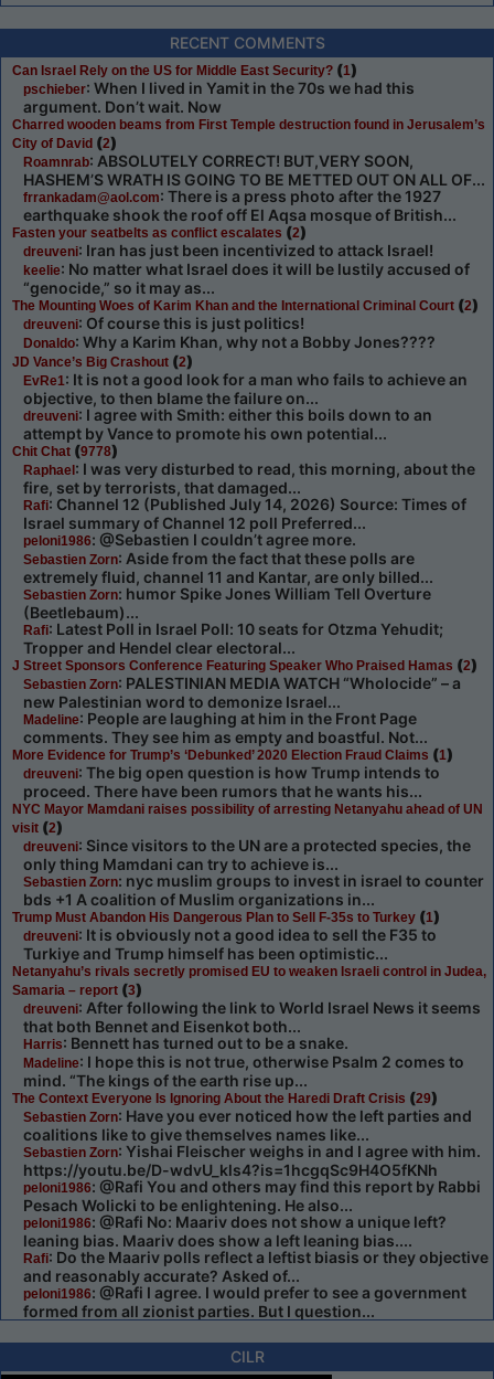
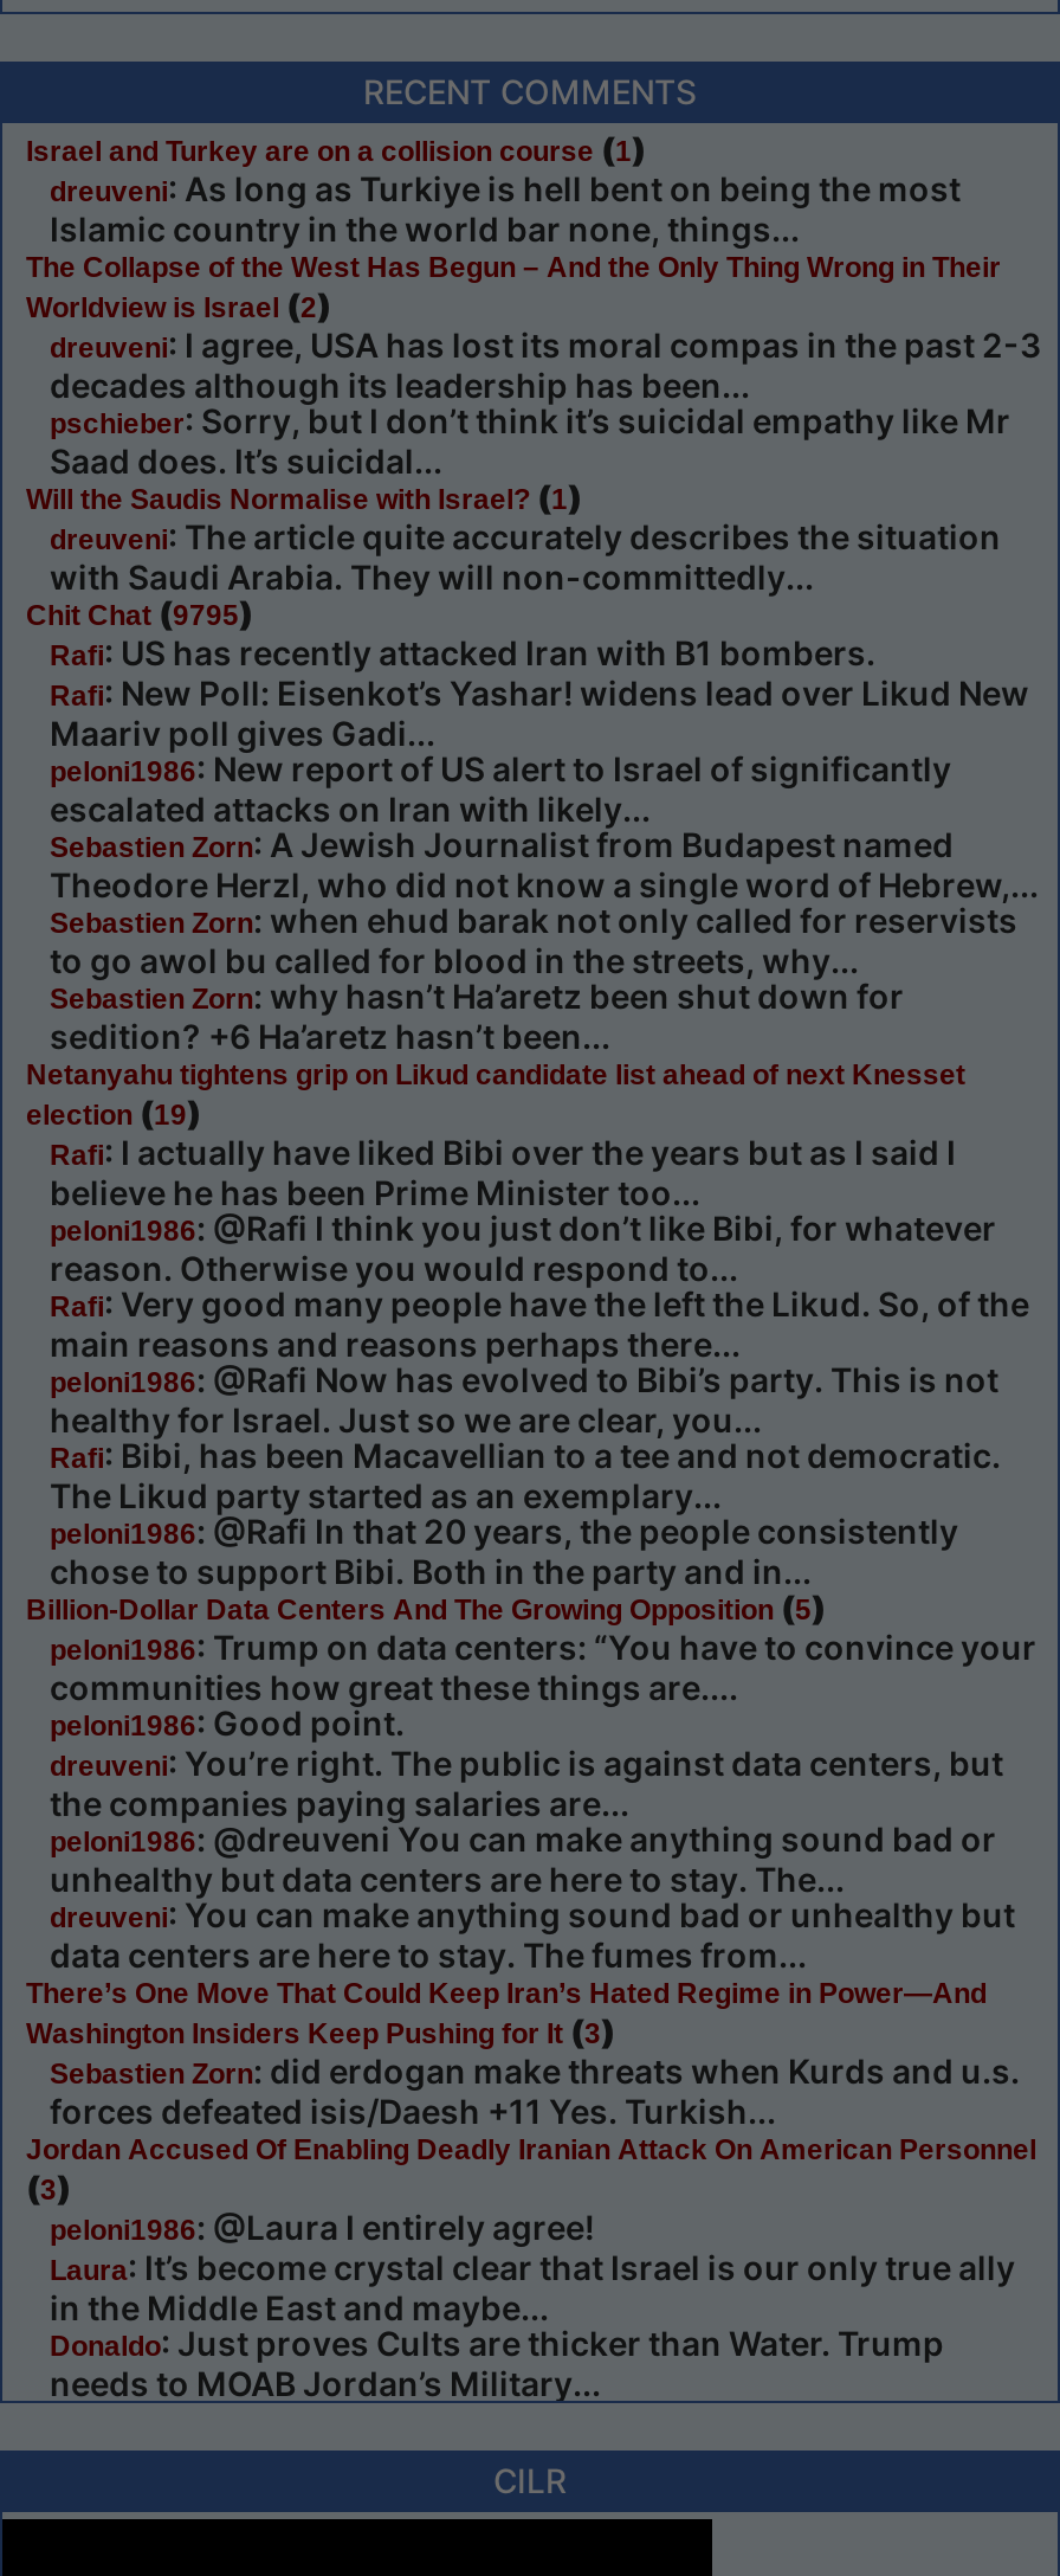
[12,59,488,1320] Can Israel Rely on the US for Middle East Security? (1) | pschieber: When I lived in Yamit in the 70s we had this | argument. Don’t wait. Now | Charred wooden beams from First Temple destruction found in Jerusalem’s | City of David (2) | Roamnrab: ABSOLUTELY CORRECT! BUT,VERY SOON, | HASHEM’S WRATH IS GOING TO BE METTED OUT ON ALL OF... | frrankadam@aol.com: There is a press photo after the 1927 | earthquake shook the roof off El Aqsa mosque of British... | Fasten your seatbelts as conflict escalates(2) | dreuveni: Iran has just been incentivized to attack Israel! | keelie: No matter what Israel does it will be lustily accused of | “genocide,” so it may as... | The Mounting Woes of Karim Khan and the International Criminal Court (2) | dreuveni: Of course this is just politics! | Donaldo: Why a Karim Khan, why not a Bobby Jones???? | JD Vance’s Big Crashout (2) | EvRe1: It is not a good look for a man who fails to achieve an | objective, to then blame the failure on... | dreuveni: I agree with Smith: either this boils down to an | attempt by Vance to promote his own potential... | Chit Chat(9778) | Raphael: I was very disturbed to read, this morning, about the | fire, set by terrorists, that damaged... | Rafi: Channel 12 (Published July 14, 2026) Source: Times of | Israel summary of Channel 12 poll Preferred... | peloni1986: @Sebastien I couldn’t agree more. | Sebastien Zorn: Aside from the fact that these polls are | extremely fluid, channel 11 and Kantar, are only billed... | Sebastien Zorn: humor Spike Jones William Tell Overture | (Beetlebaum)... | Rafi: Latest Poll in Israel Poll: 10 seats for Otzma Yehudit; | Tropper and Hendel clear electoral... | J Street Sponsors Conference Featuring Speaker Who Praised Hamas (2) | Sebastien Zorn: PALESTINIAN MEDIA WATCH “Wholocide” – a | new Palestinian word to demonize Israel... | Madeline: People are laughing at him in the Front Page | comments. They see him as empty and boastful. Not... | More Evidence for Trump’s ‘Debunked’ 2020 Election Fraud Claims (1) | dreuveni: The big open question is how Trump intends to | proceed. There have been rumors that he wants his... | NYC Mayor Mamdani raises possibility of arresting Netanyahu ahead of UN | visit (2) | dreuveni: Since visitors to the UN are a protected species, the | only thing Mamdani can try to achieve is... | Sebastien Zorn: nyc muslim groups to invest in israel to counter | bds +1 A coalition of Muslim organizations in... | Trump Must Abandon His Dangerous Plan to Sell F-35s to Turkey (1) | dreuveni: It is obviously not a good idea to sell the F35 to | Turkiye and Trump himself has been optimistic... | Netanyahu’s rivals secretly promised EU to weaken Israeli control in Judea, | Samaria – report (3) | dreuveni: After following the link to World Israel News it seems | that both Bennet and Eisenkot both... | Harris: Bennett has turned out to be a snake. | Madeline: I hope this is not true, otherwise Psalm 2 comes to | mind. “The kings of the earth rise up... | The Context Everyone Is Ignoring About the Haredi Draft Crisis (29) | Sebastien Zorn: Have you ever noticed how the left parties and | coalitions like to give themselves names like... | Sebastien Zorn: Yishai Fleischer weighs in and I agree with him. | https://youtu.be/D-wdvU_kls4?is=1hcgqSc9H4O5fKNh | peloni1986: @Rafi You and others may find this report by Rabbi | Pesach Wolicki to be enlightening. He also... | peloni1986: @Rafi No: Maariv does not show a unique left? | leaning bias. Maariv does show a left leaning bias.... | Rafi: Do the Maariv polls reflect a leftist biasis or they objective | and reasonably accurate? Asked of... | peloni1986: @Rafi I agree. I would prefer to see a government | formed from all zionist parties. But I question... -> [26,127,1041,2402] Israel and Turkey are on a collision course (1) | dreuveni: As long as Turkiye is hell bent on being the most | Islamic country in the world bar none, things... | The Collapse of the West Has Begun – And the Only Thing Wrong in Their | Worldview is Israel (2) | dreuveni: I agree, USA has lost its moral compas in the past 2-3 | decades although its leadership has been... | pschieber: Sorry, but I don’t think it’s suicidal empathy like Mr | Saad does. It’s suicidal... | Will the Saudis Normalise with Israel? (1) | dreuveni: The article quite accurately describes the situation | with Saudi Arabia. They will non-committedly... | Chit Chat(9795) | Rafi: US has recently attacked Iran with B1 bombers. | Rafi: New Poll: Eisenkot’s Yashar! widens lead over Likud New | Maariv poll gives Gadi... | peloni1986: New report of US alert to Israel of significantly | escalated attacks on Iran with likely... | Sebastien Zorn: A Jewish Journalist from Budapest named | Theodore Herzl, who did not know a single word of Hebrew,... | Sebastien Zorn: when ehud barak not only called for reservists | to go awol bu called for blood in the streets, why... | Sebastien Zorn: why hasn’t Ha’aretz been shut down for | sedition? +6 Ha’aretz hasn’t been... | Netanyahu tightens grip on Likud candidate list ahead of next Knesset | election (19) | Rafi: I actually have liked Bibi over the years but as I said I | believe he has been Prime Minister too... | peloni1986: @Rafi I think you just don’t like Bibi, for whatever | reason. Otherwise you would respond to... | Rafi: Very good many people have the left the Likud. So, of the | main reasons and reasons perhaps there... | peloni1986: @Rafi Now has evolved to Bibi’s party. This is not | healthy for Israel. Just so we are clear, you... | Rafi: Bibi, has been Macavellian to a tee and not democratic. | The Likud party started as an exemplary... | peloni1986: @Rafi In that 20 years, the people consistently | chose to support Bibi. Both in the party and in... | Billion-Dollar Data Centers And The Growing Opposition(5) | peloni1986: Trump on data centers: “You have to convince your | communities how great these things are.... | peloni1986: Good point. | dreuveni: You’re right. The public is against data centers, but | the companies paying salaries are... | peloni1986: @dreuveni You can make anything sound bad or | unhealthy but data centers are here to stay. The... | dreuveni: You can make anything sound bad or unhealthy but | data centers are here to stay. The fumes from... | There’s One Move That Could Keep Iran’s Hated Regime in Power—And | Washington Insiders Keep Pushing for It (3) | Sebastien Zorn: did erdogan make threats when Kurds and u.s. | forces defeated isis/Daesh +11 Yes. Turkish... | Jordan Accused Of Enabling Deadly Iranian Attack On American Personnel | (3) | peloni1986: @Laura I entirely agree! | Laura: It’s become crystal clear that Israel is our only true ally | in the Middle East and maybe... | Donaldo: Just proves Cults are thicker than Water. Trump | needs to MOAB Jordan’s Military...

